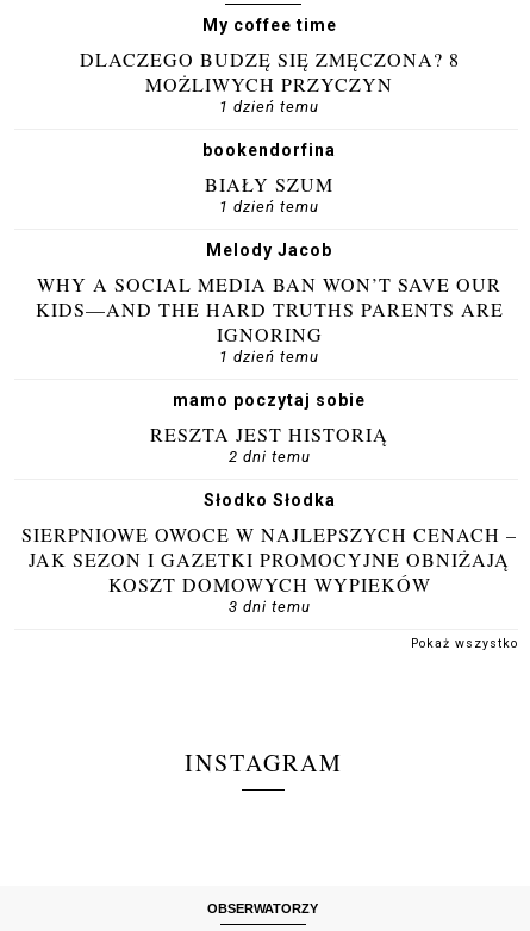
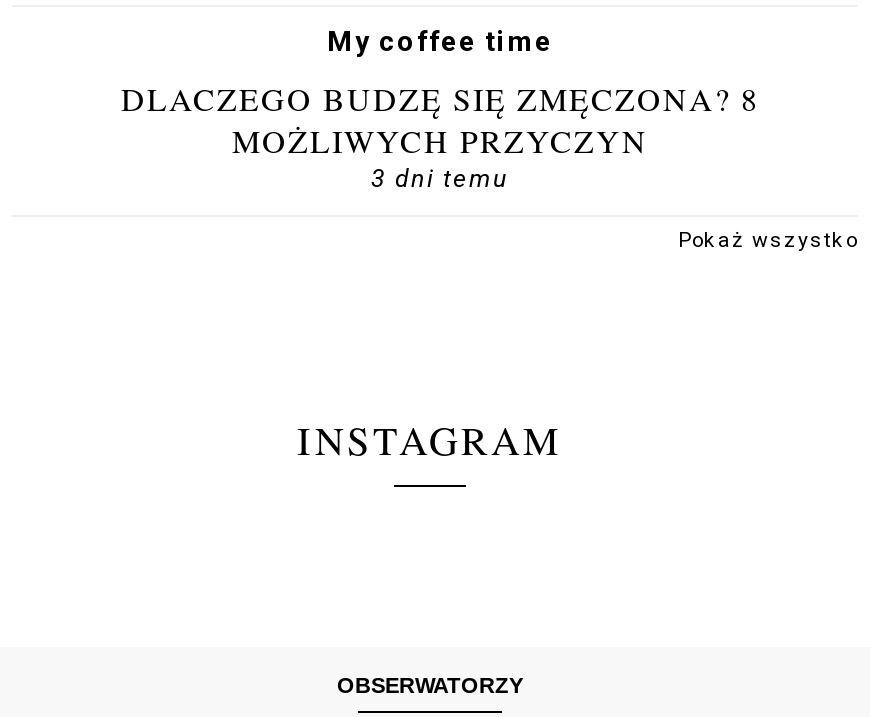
[21,97,517,596] 1 dzień temu | bookendorfina | BIAŁY SZUM | 1 dzień temu | Melody Jacob | WHY A SOCIAL MEDIA BAN WON’T SAVE OUR | KIDS—AND THE HARD TRUTHS PARENTS ARE | IGNORING | 1 dzień temu | mamo poczytaj sobie | RESZTA JEST HISTORIĄ | 2 dni temu | Słodko Słodka | SIERPNIOWE OWOCE W NAJLEPSZYCH CENACH – | JAK SEZON I GAZETKI PROMOCYJNE OBNIŻAJĄ | KOSZT DOMOWYCH WYPIEKÓW -> none

